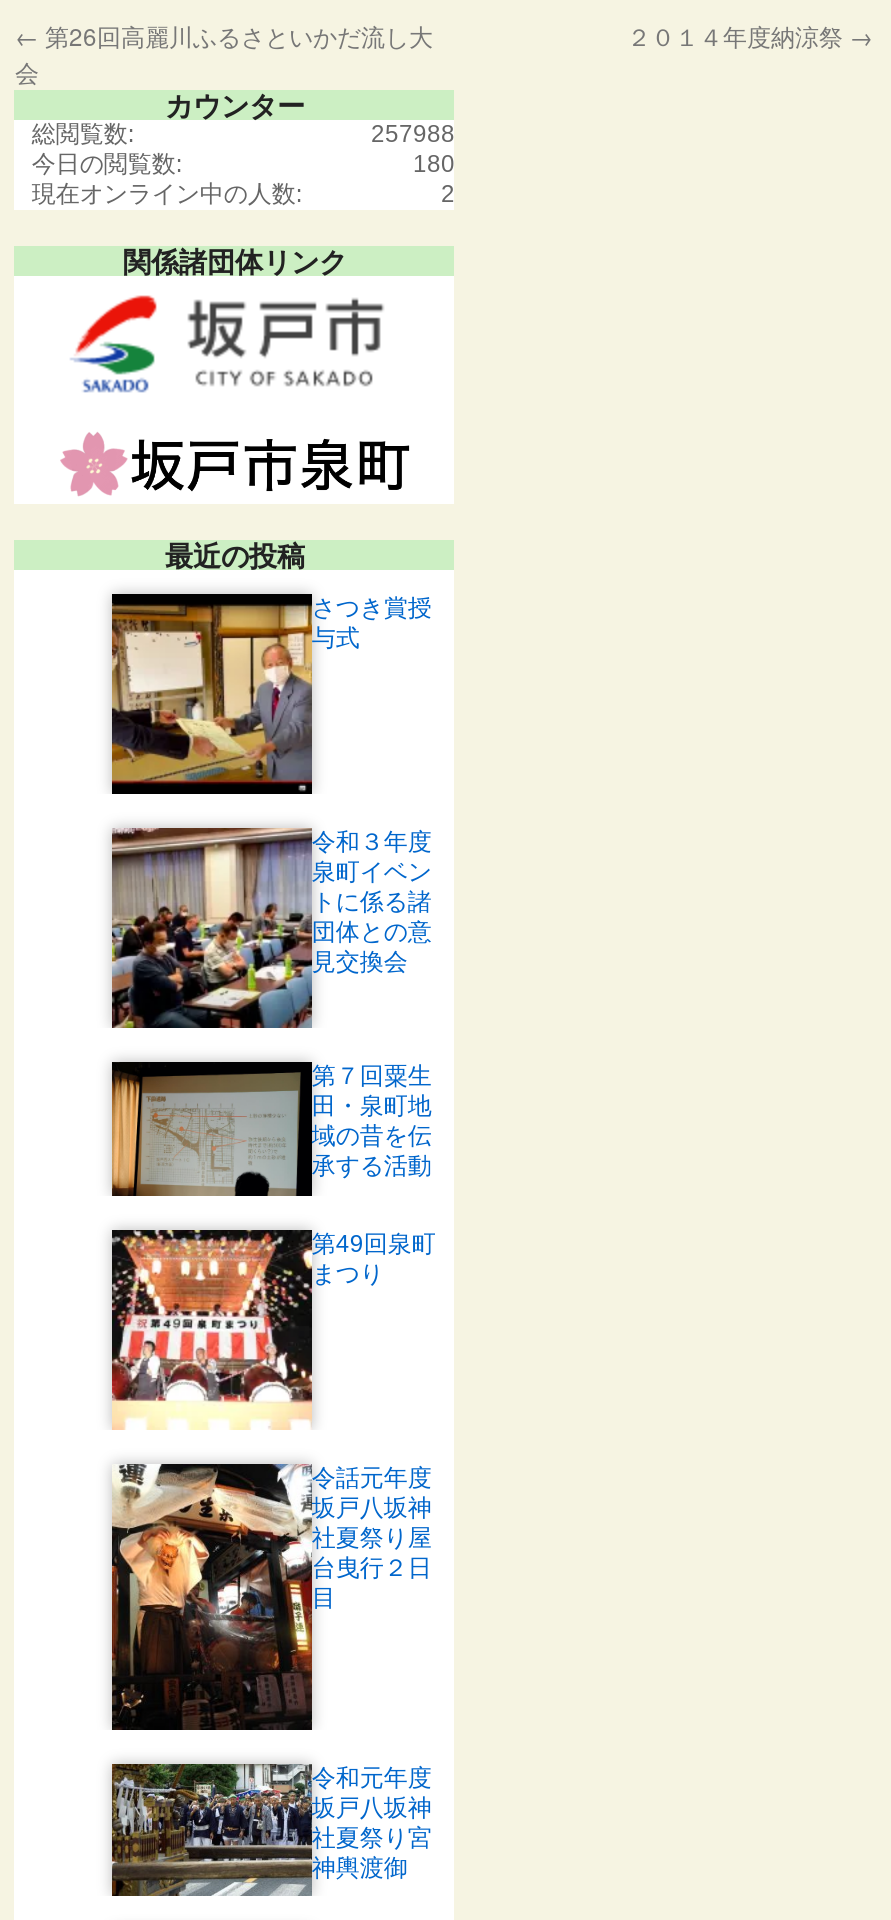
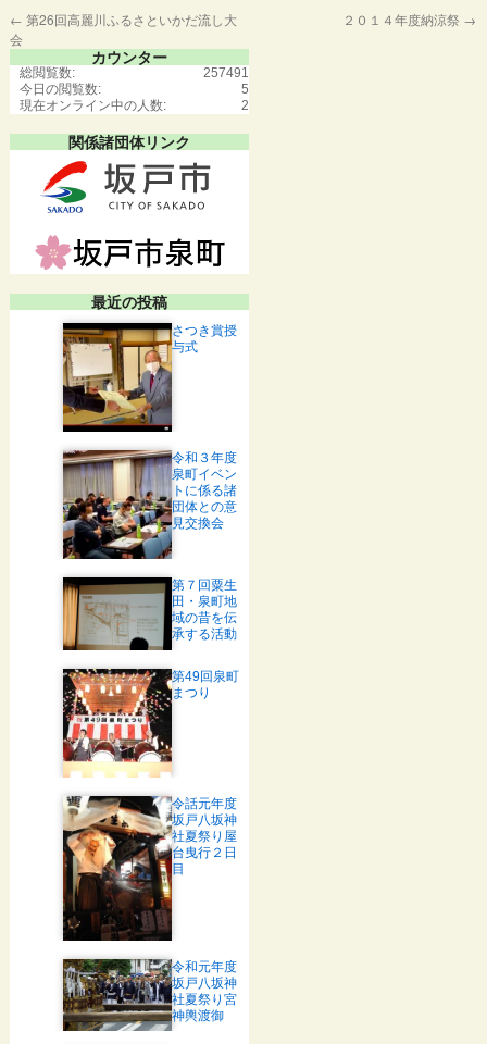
[371,120,455,148] 257988 -> [204,65,249,80] 257491
[413,150,455,178] 180 -> [242,82,249,97] 5

